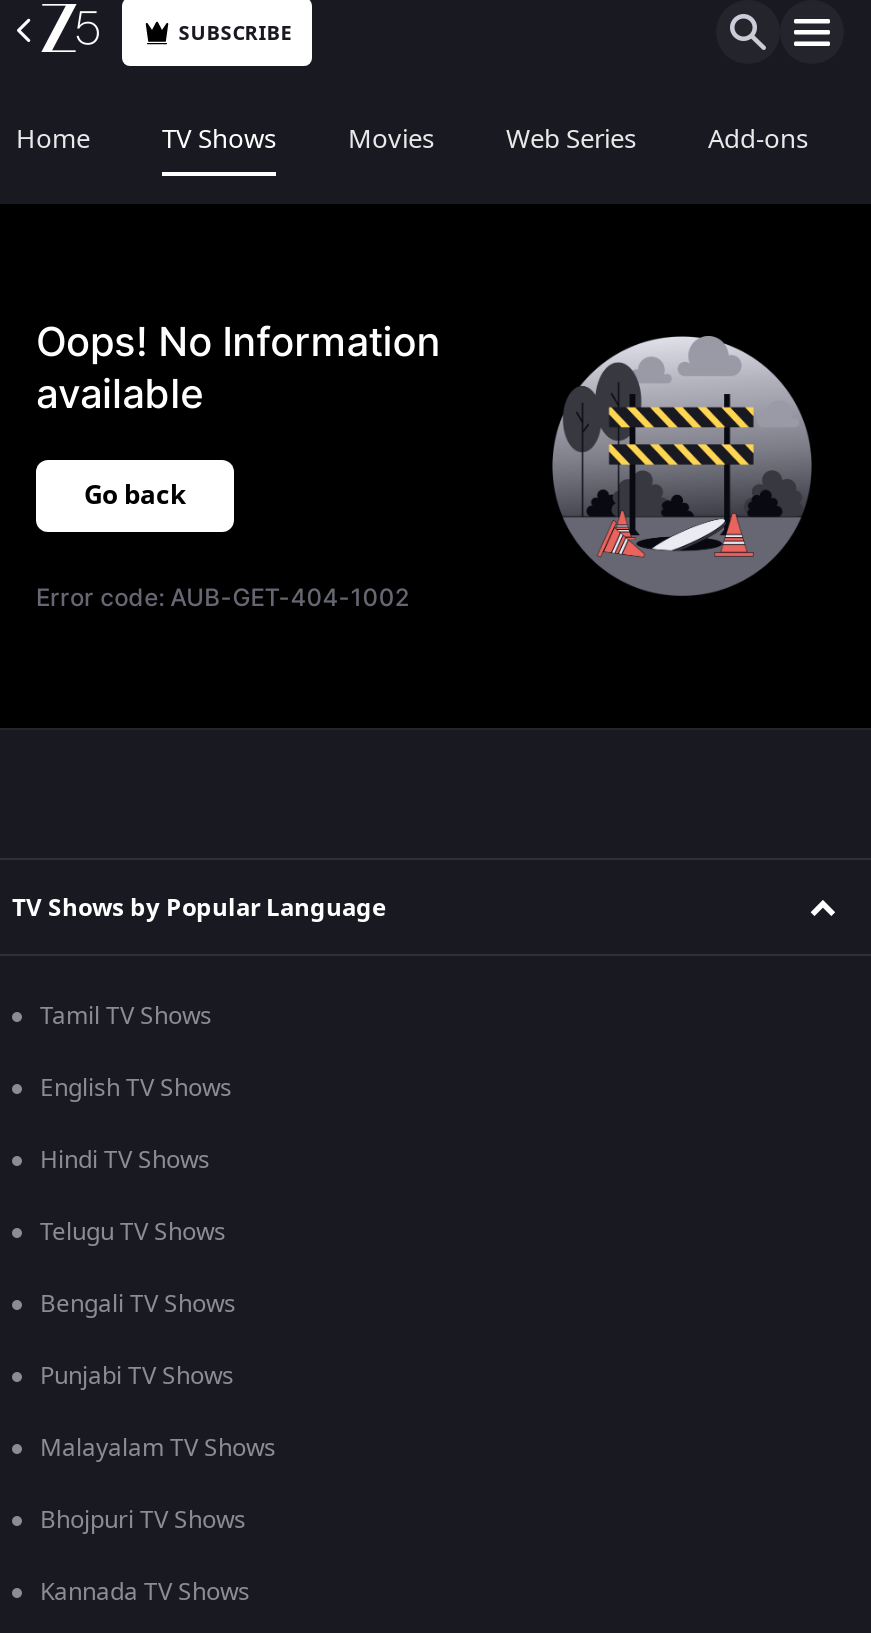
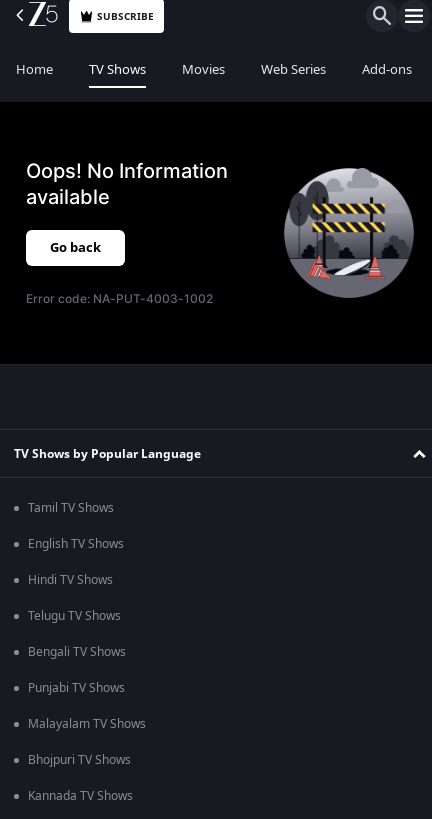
[36,582,409,612] Error code: AUB-GET-404-1002 -> [26,291,213,306] Error code: NA-PUT-4003-1002

